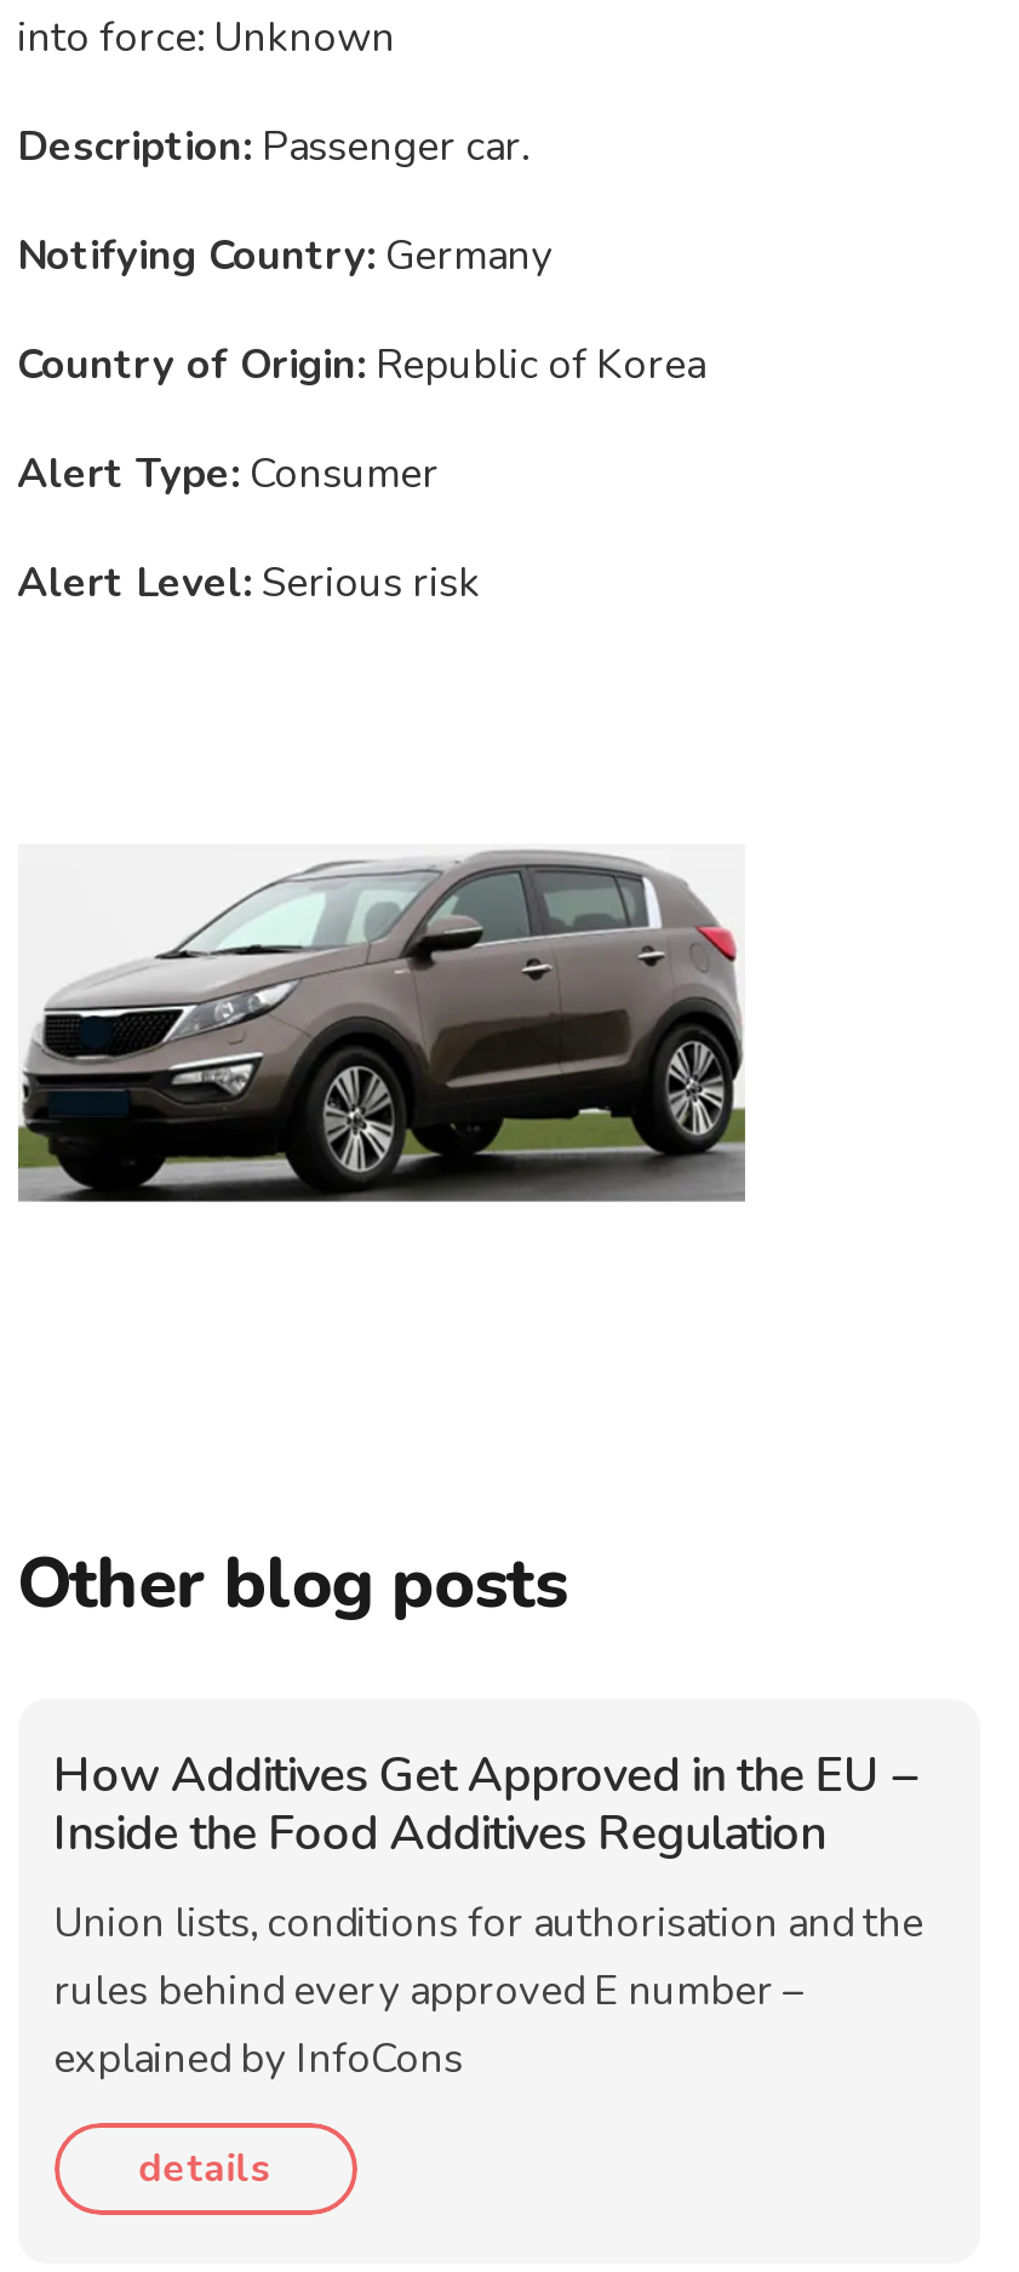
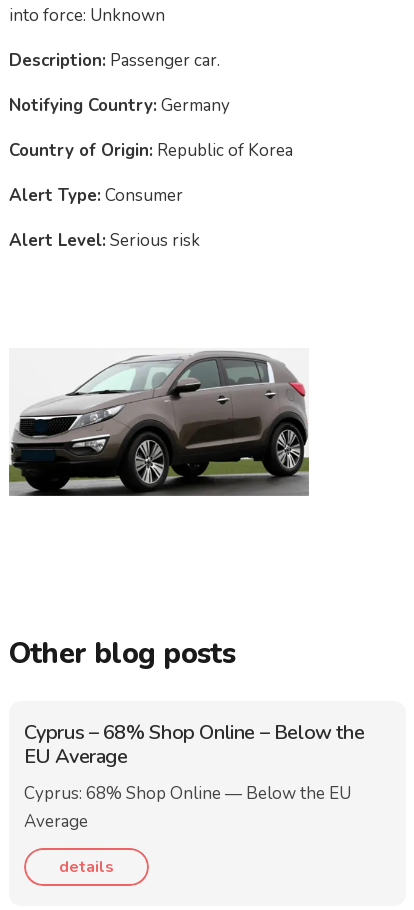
[53,1741,916,1865] How Additives Get Approved in the EU – | Inside the Food Additives Regulation -> [23,718,364,769] Cyprus – 68% Shop Online – Below the | EU Average
[53,1896,923,2088] Union lists, conditions for authorisation and the | rules behind every approved E number – | explained by InfoCons -> [23,782,350,833] Cyprus: 68% Shop Online — Below the EU | Average

